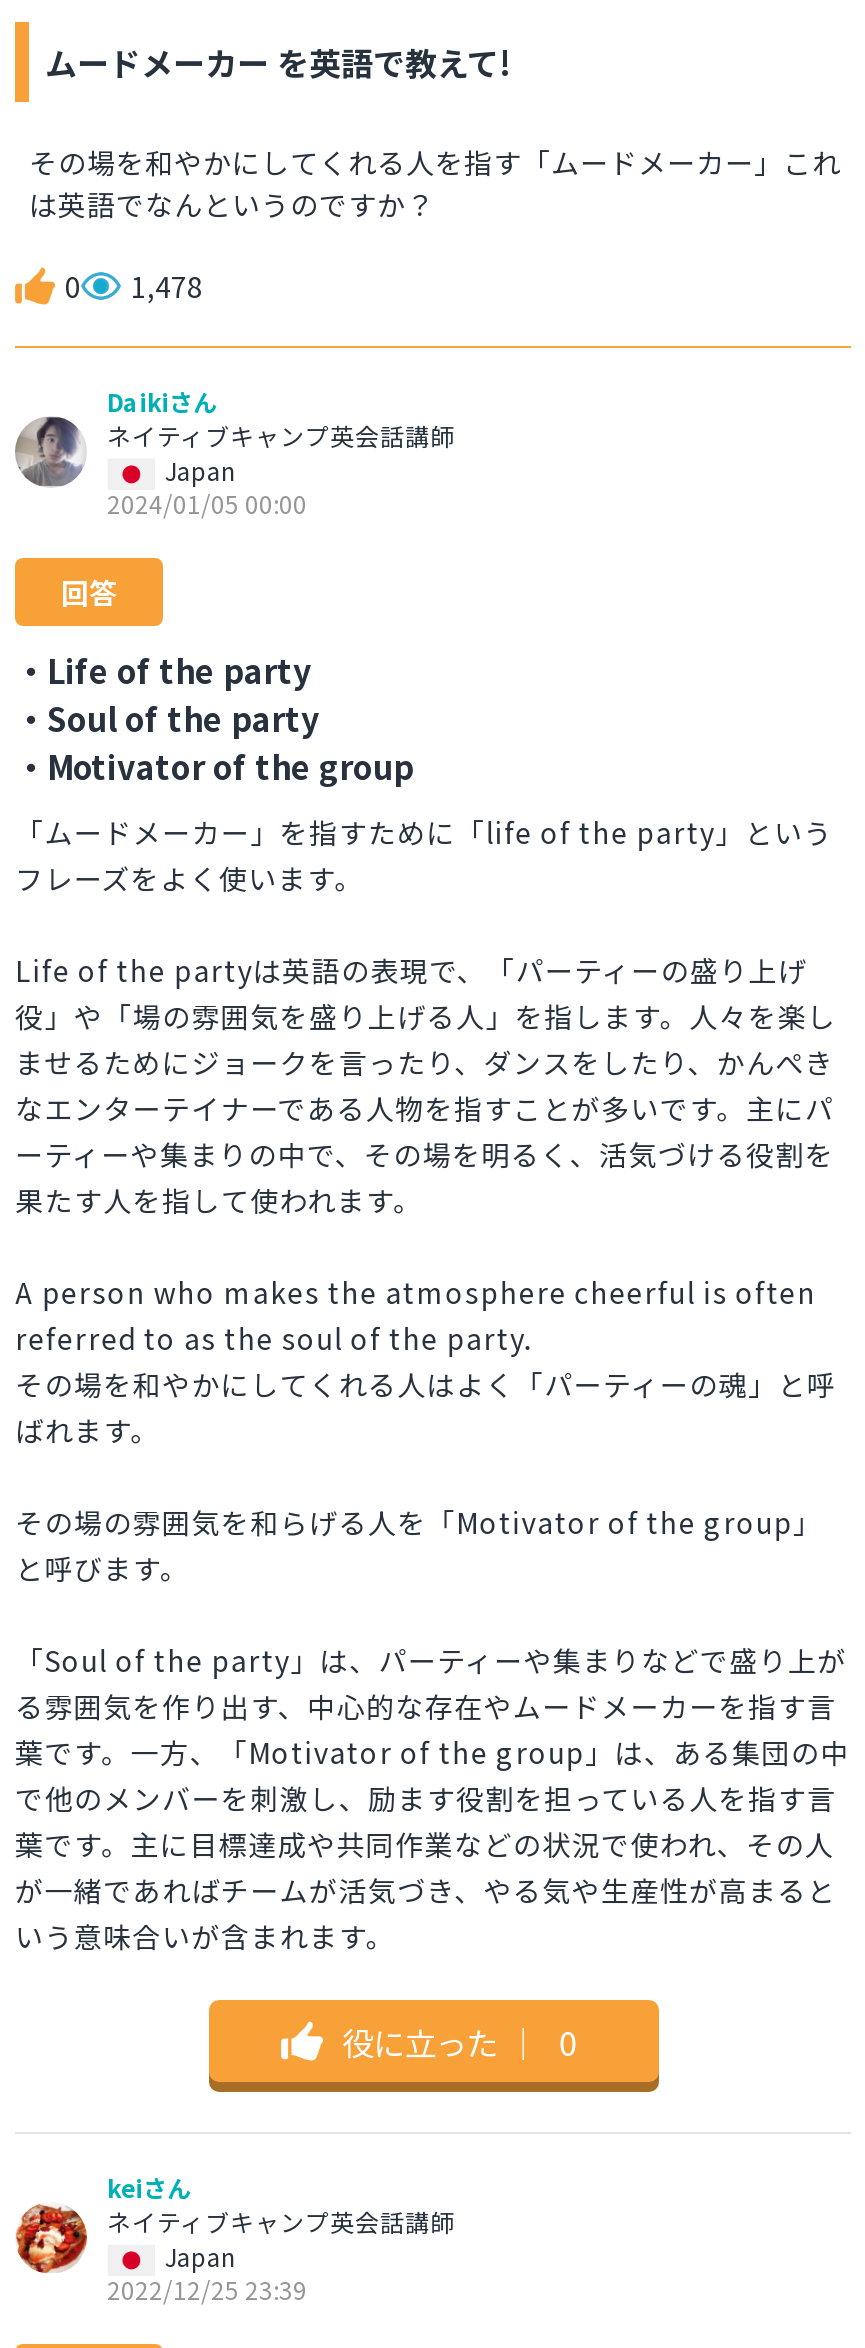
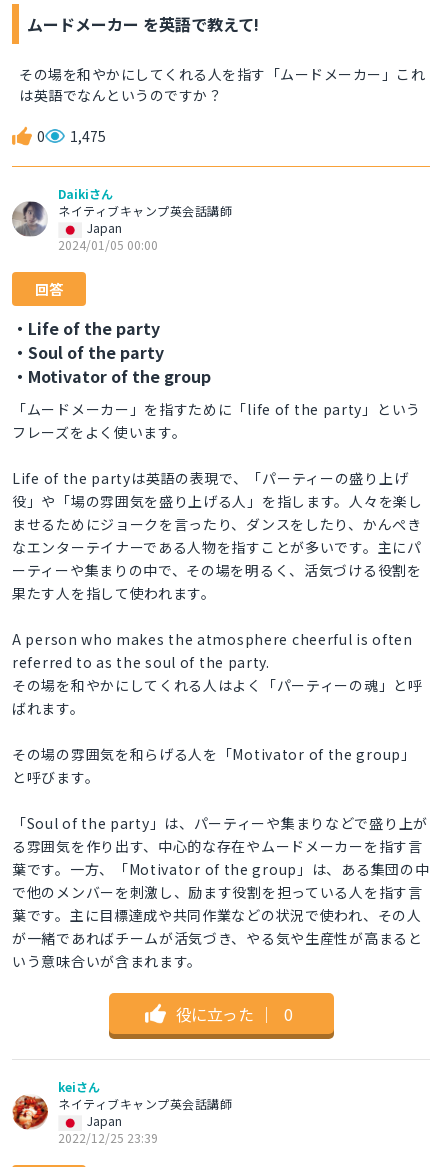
[65,267,203,307] 0 1,478 -> [37,126,106,146] 0 1,475

